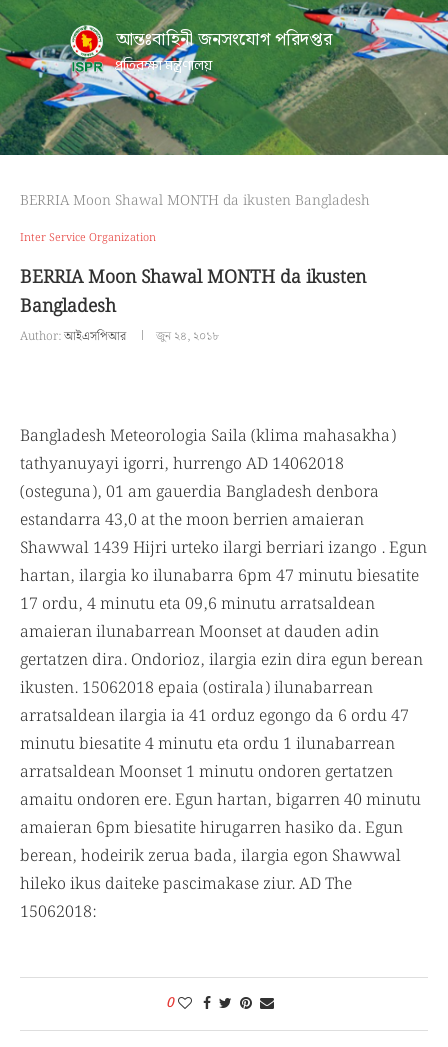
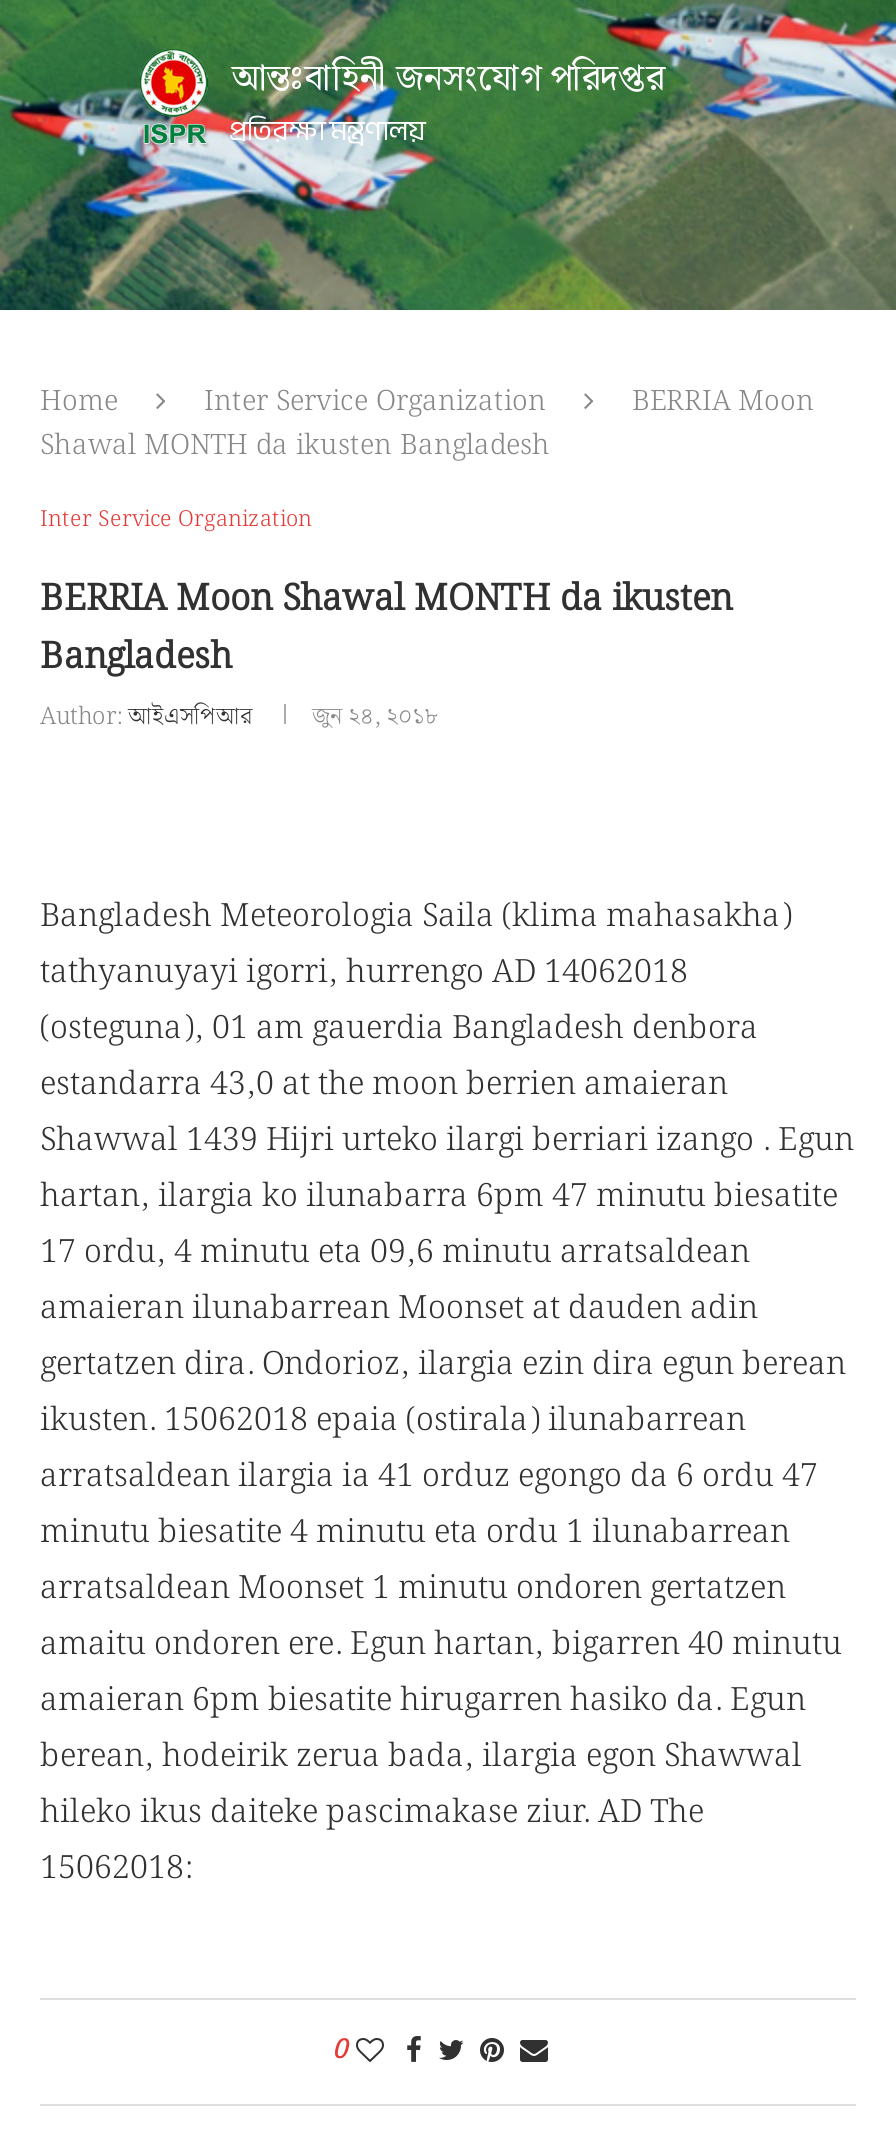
[20,190,370,212] BERRIA Moon Shawal MONTH da ikusten Bangladesh -> [40,380,814,468] Home | Inter Service Organization | BERRIA Moon | Shawal MONTH da ikusten Bangladesh

